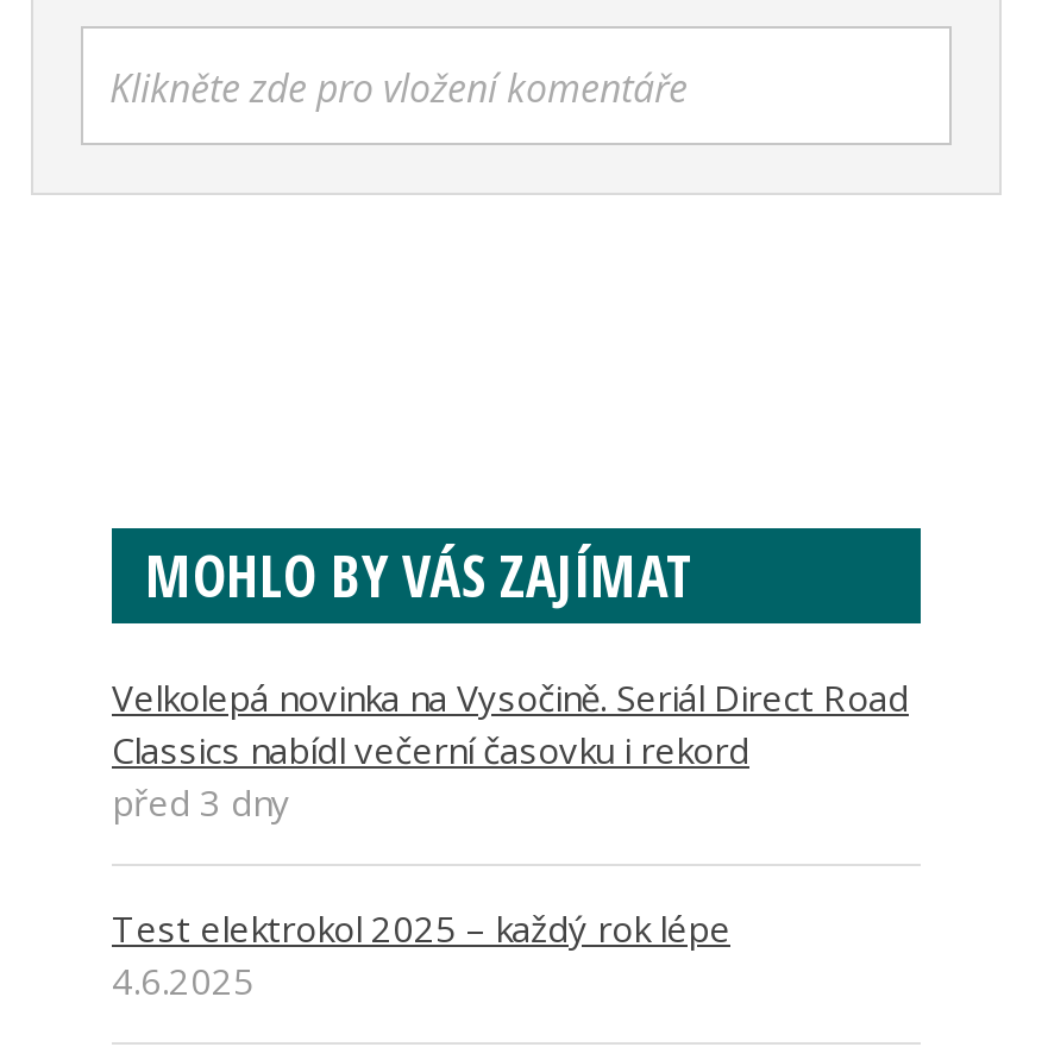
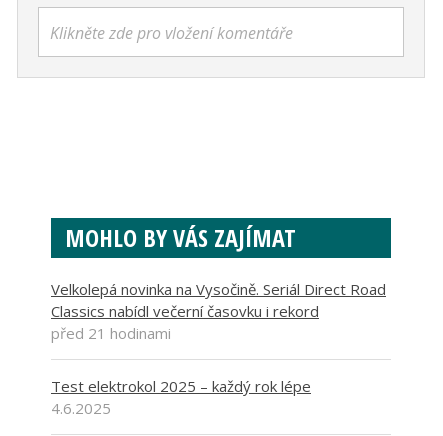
[112,779,290,826] před 3 dny -> [51,323,171,343] před 21 hodinami

